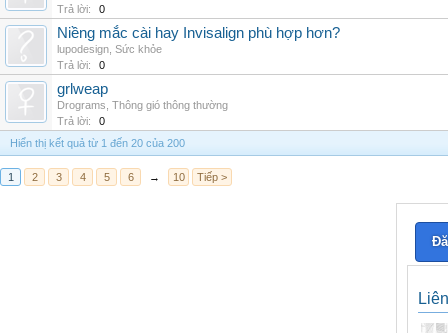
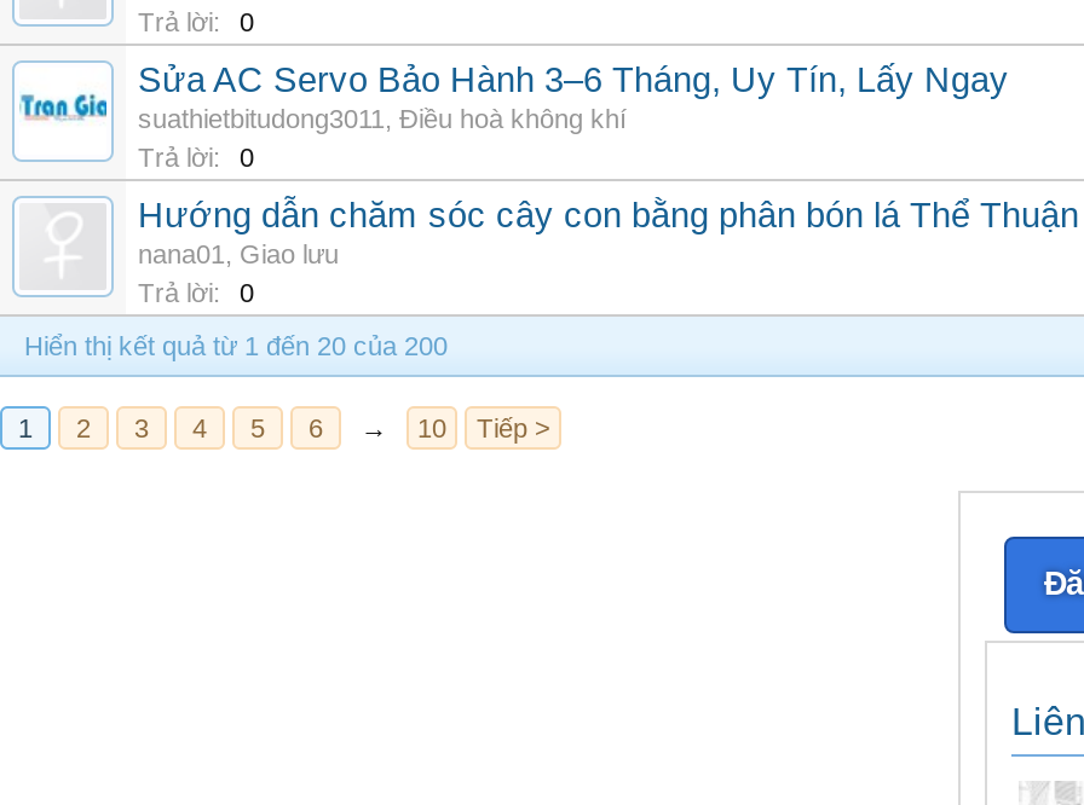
none -> [19,70,104,152] [image]
[57,25,340,55] Niềng mắc cài hay Invisalign phù hợp hơn? | lupodesign, Sức khỏe -> [138,60,1009,133] Sửa AC Servo Bảo Hành 3–6 Tháng, Uy Tín, Lấy Ngay | suathietbitudong3011, Điều hoà không khí
[57,81,228,111] grlweap | Drograms, Thông gió thông thường -> [138,196,1079,268] Hướng dẫn chăm sóc cây con bằng phân bón lá Thể Thuận | nana01, Giao lưu

